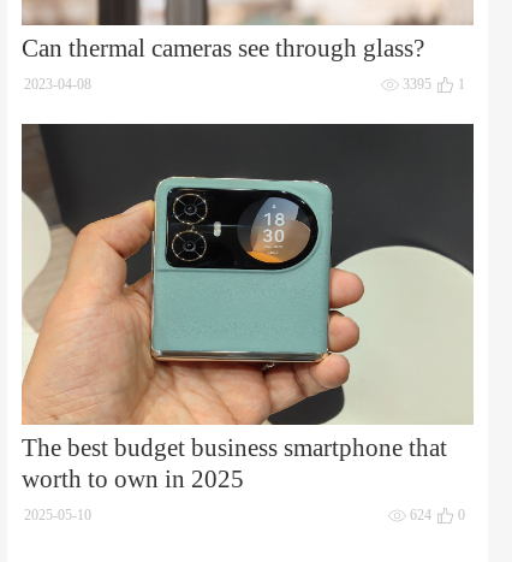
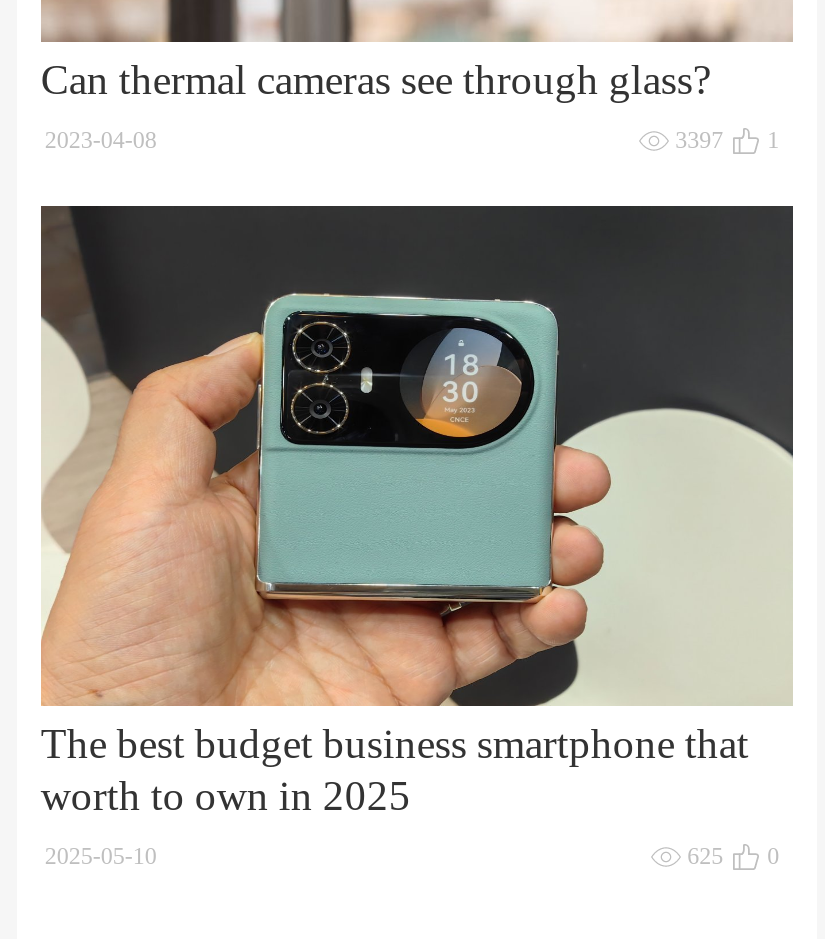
[403,76,465,93] 3395 1 -> [675,126,779,154] 3397 1
[410,507,465,523] 624 0 -> [687,842,779,870] 625 0

